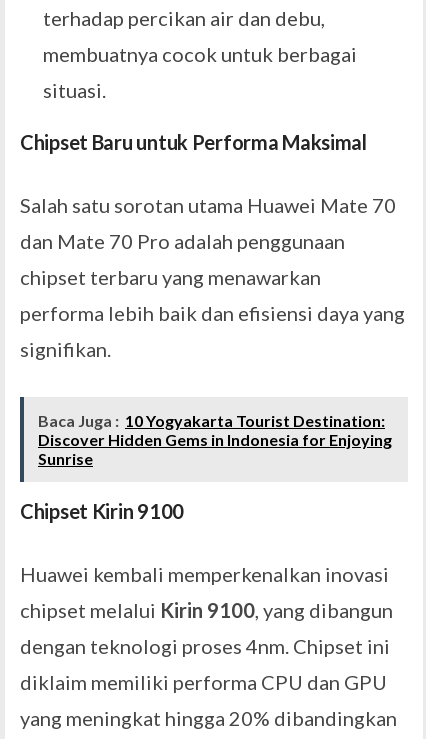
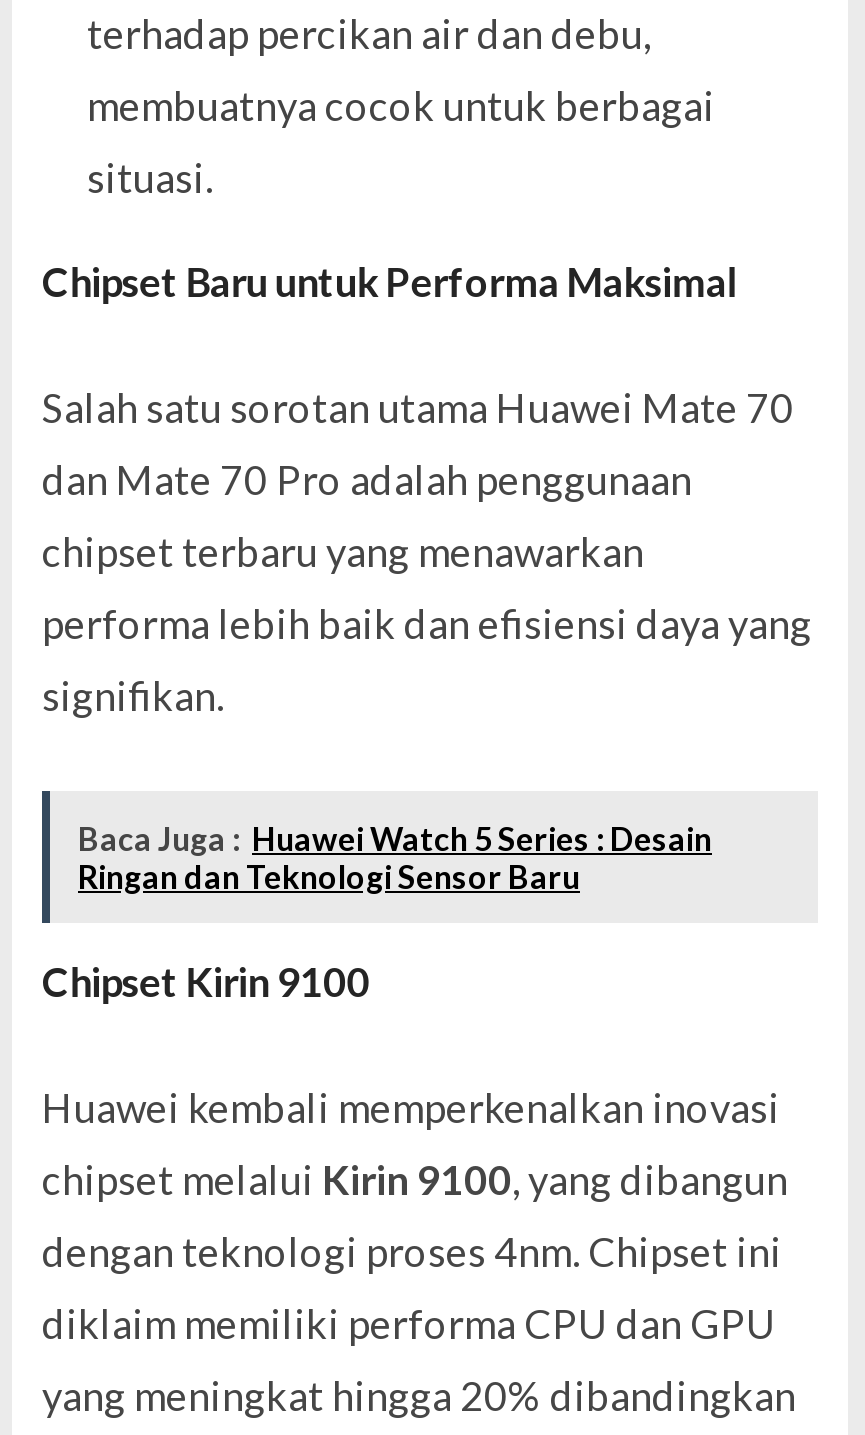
[38,411,392,468] Baca Juga : 10 Yogyakarta Tourist Destination: | Discover Hidden Gems in Indonesia for Enjoying | Sunrise -> [78,819,712,895] Baca Juga : Huawei Watch 5 Series : Desain | Ringan dan Teknologi Sensor Baru

